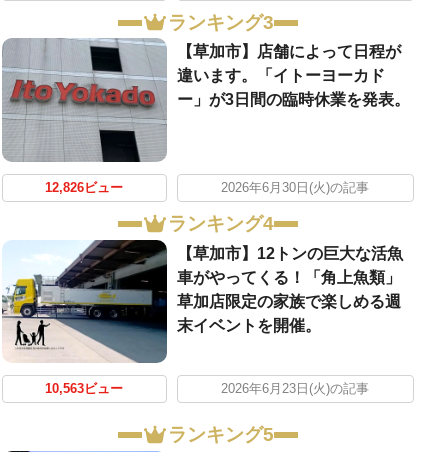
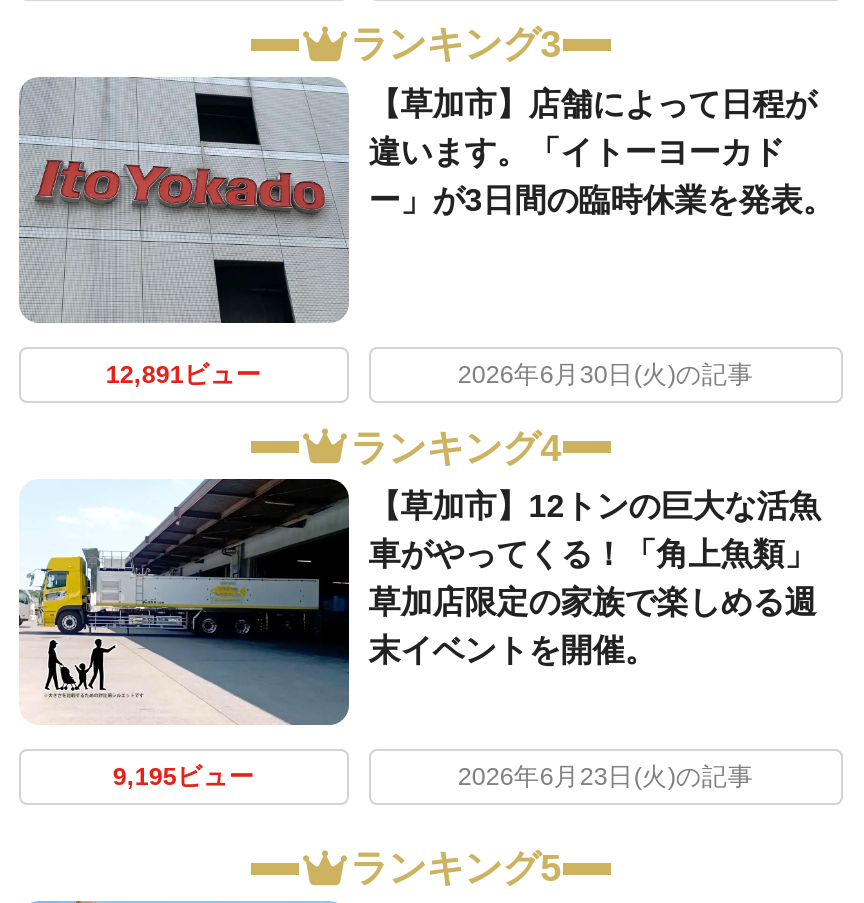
[45,181,123,195] 12,826ビュー -> [106,362,262,390] 12,891ビュー
[45,382,123,396] 10,563ビュー -> [113,763,255,791] 9,195ビュー

